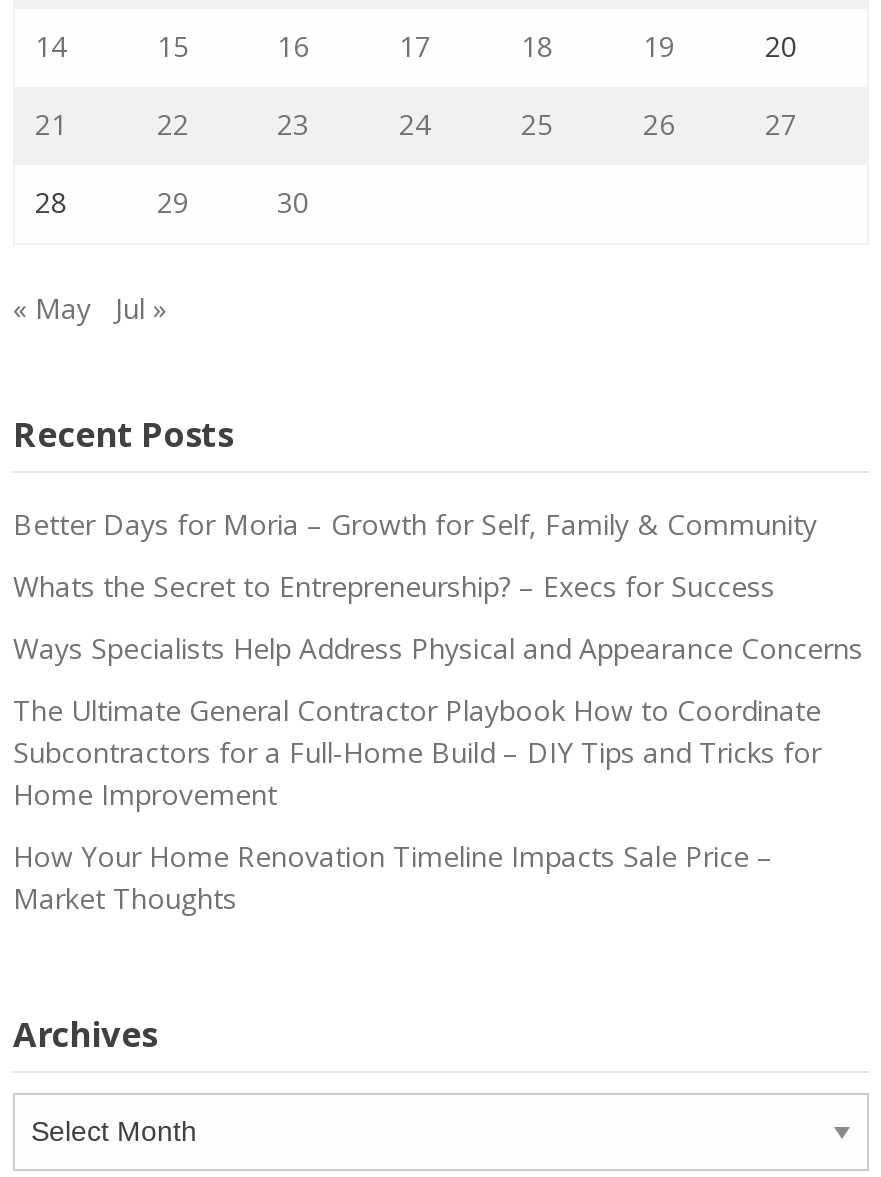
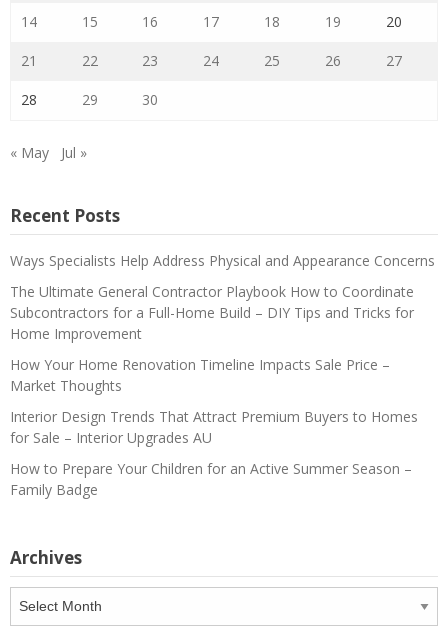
[13,504,817,604] Better Days for Moria – Growth for Self, Family & Community | Whats the Secret to Entrepreneurship? – Execs for Success -> none
moved [13,628,863,916] -> [10,250,435,394]: Ways Specialists Help Address Physical and Appearance Concerns | The Ultimate General Contractor Playbook How to Coordinate | Subcontractors for a Full-Home Build – DIY Tips and Tricks for | Home Improvement | How Your Home Renovation Timeline Impacts Sale Price – | Market Thoughts
none -> [10,406,418,498] Interior Design Trends That Attract Premium Buyers to Homes | for Sale – Interior Upgrades AU | How to Prepare Your Children for an Active Summer Season – | Family Badge

